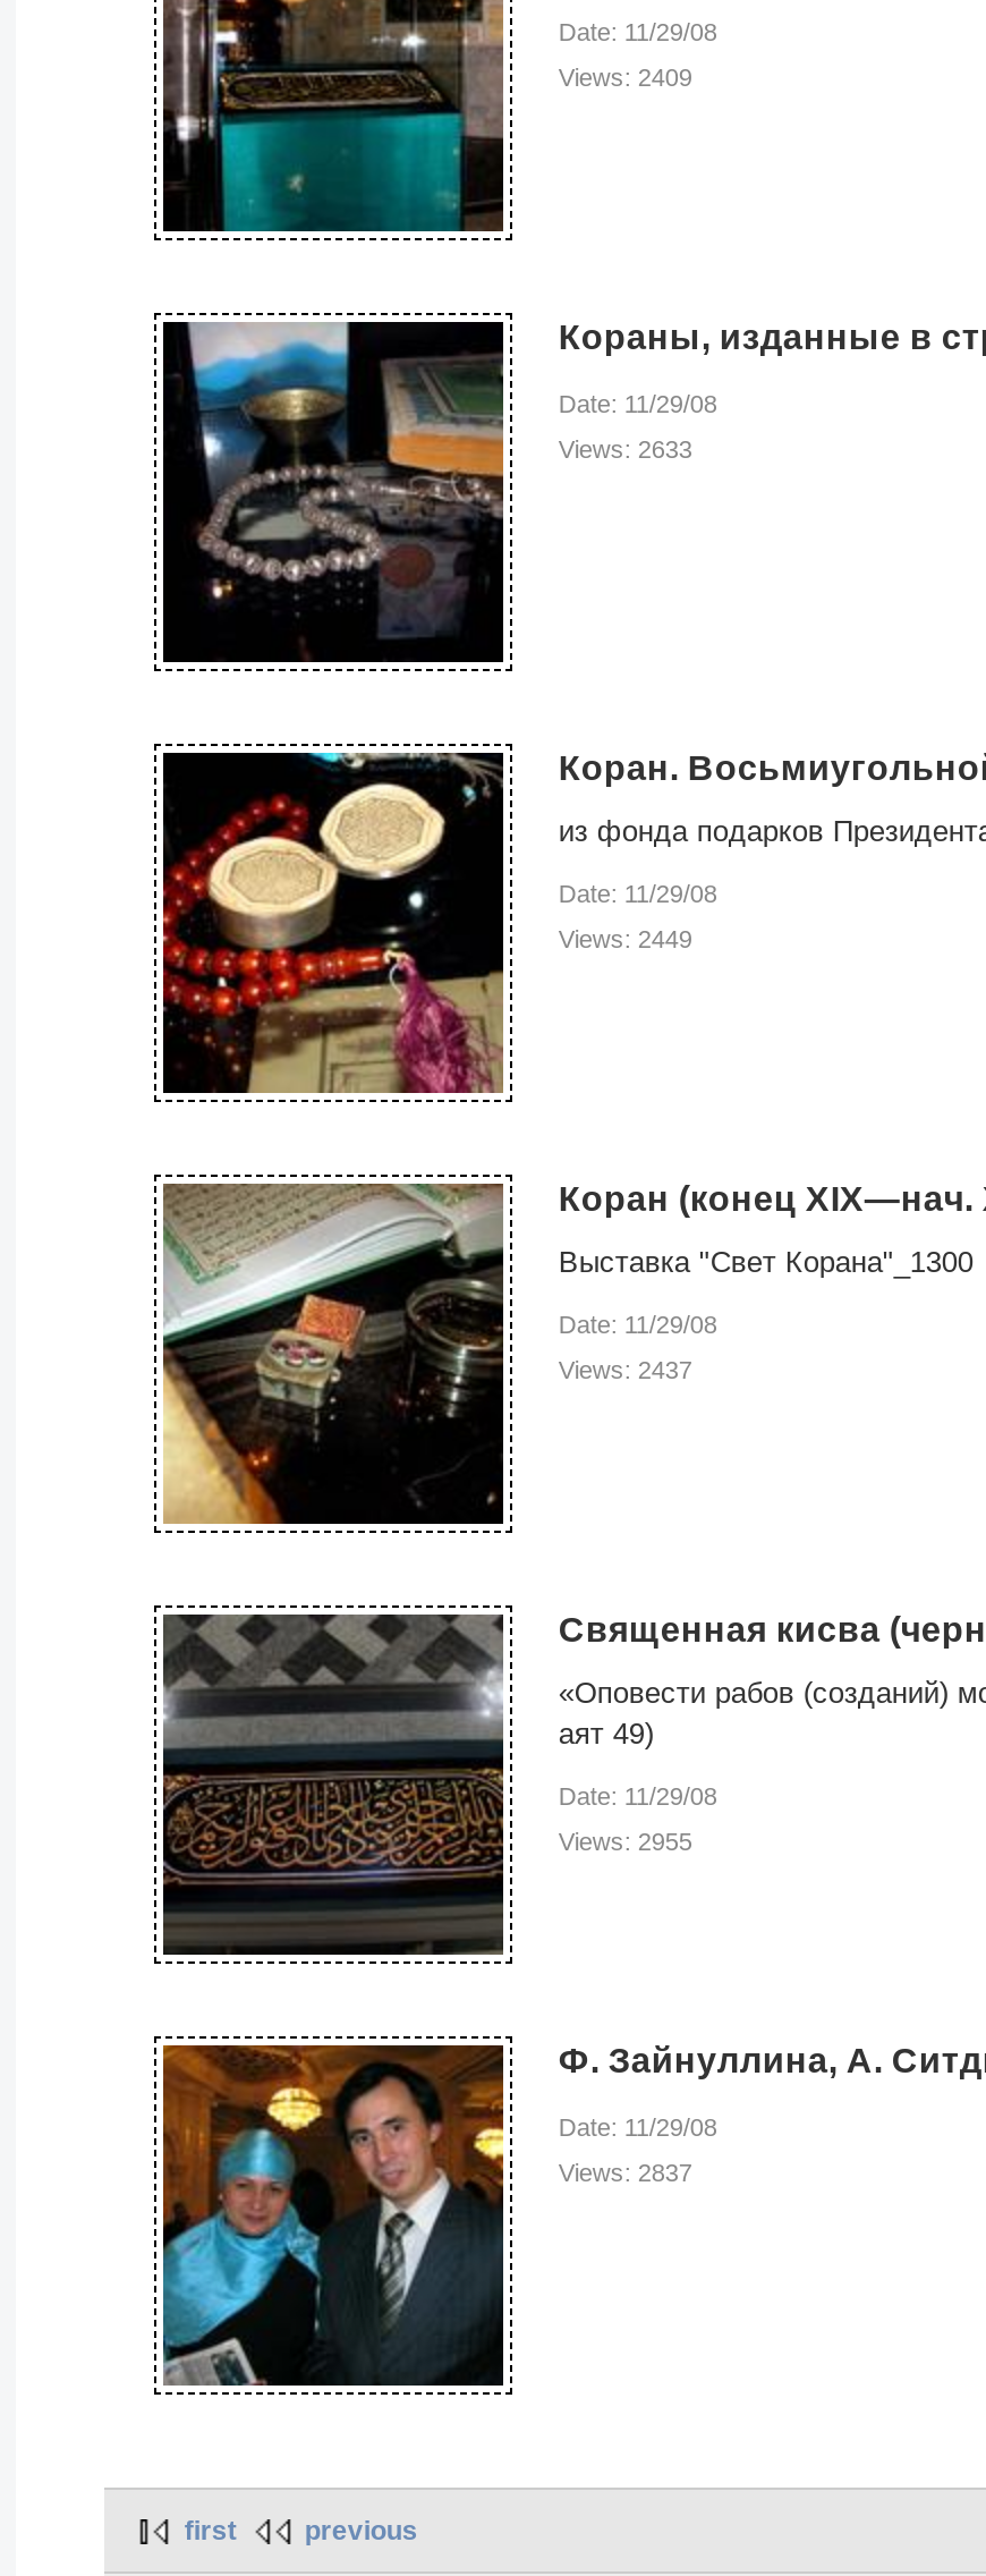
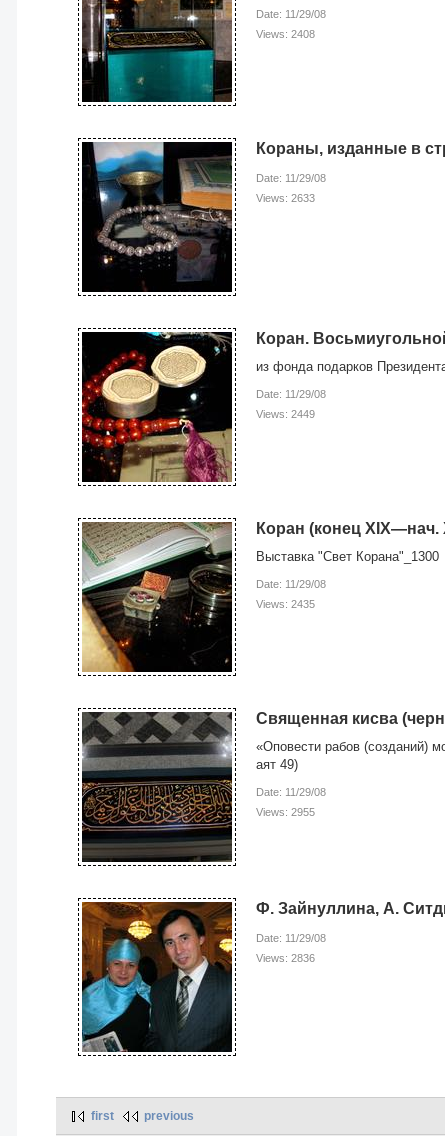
[559,63,692,90] Views: 2409 -> [256,28,315,40] Views: 2408
[559,1356,692,1383] Views: 2437 -> [256,598,315,610] Views: 2435
[559,2159,692,2186] Views: 2837 -> [256,952,315,964] Views: 2836

